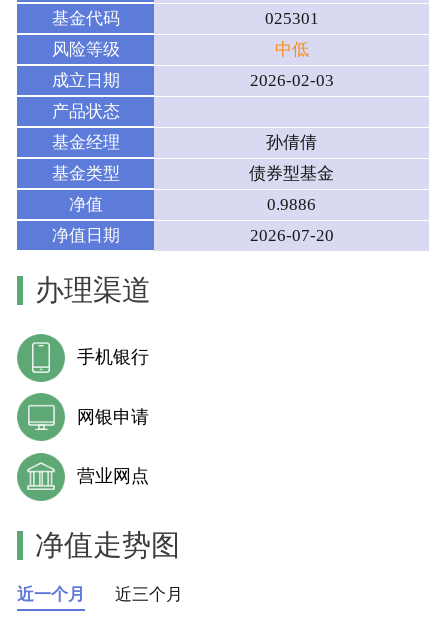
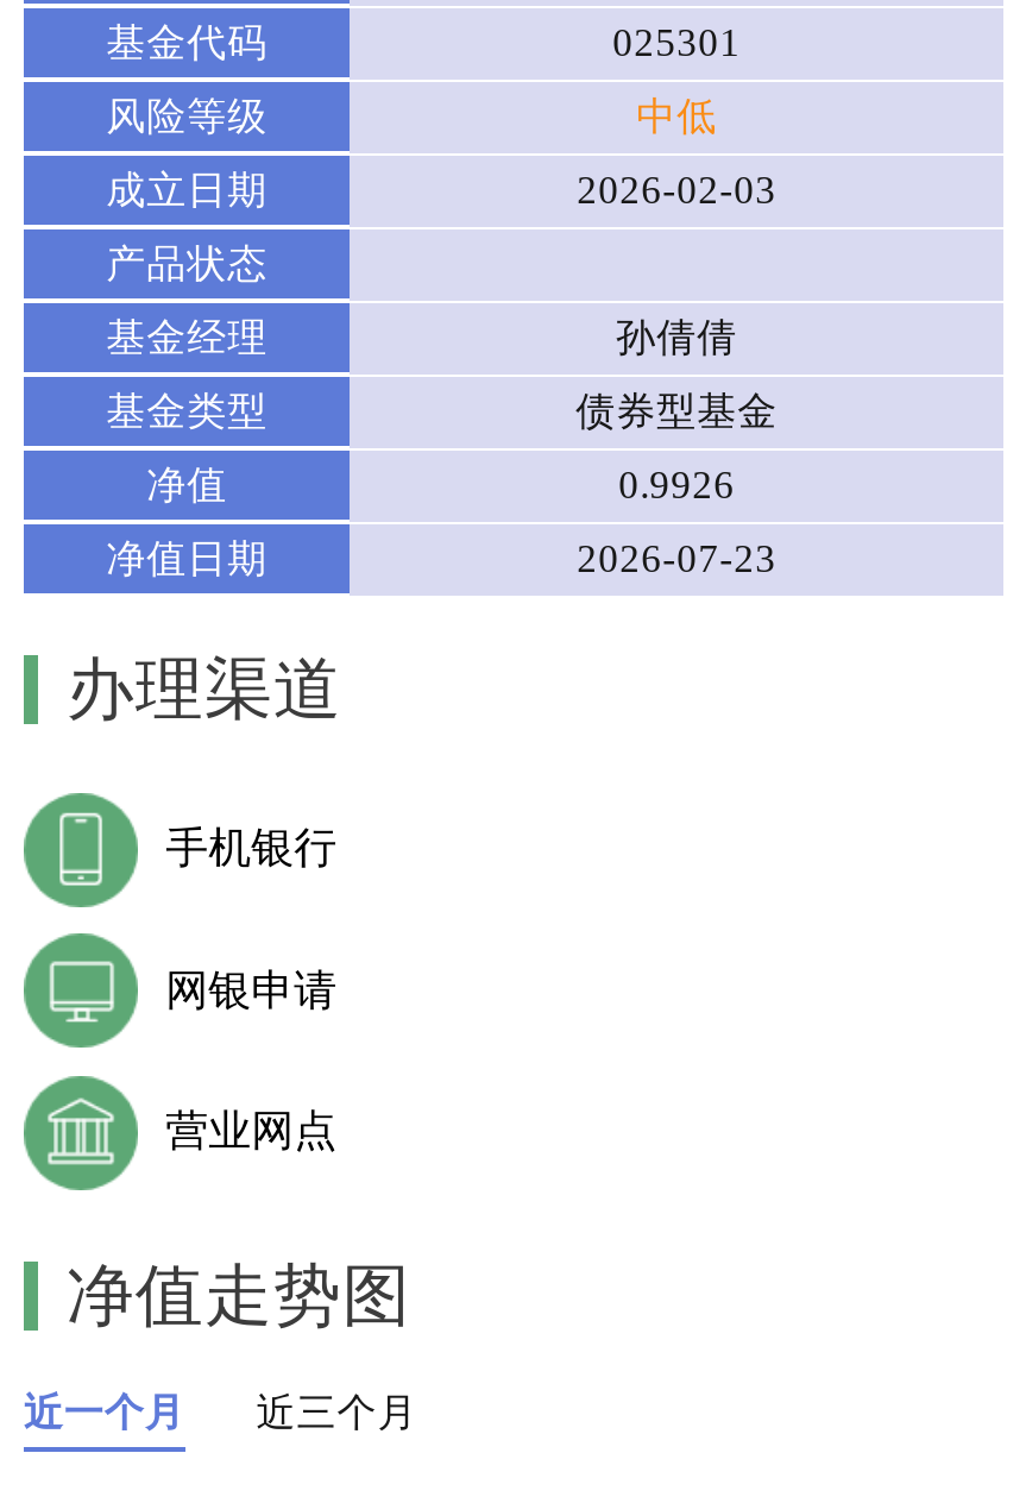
[267,195,316,214] 0.9886 -> [619,463,735,508] 0.9926
[250,226,334,245] 2026-07-20 -> [577,537,777,582] 2026-07-23

